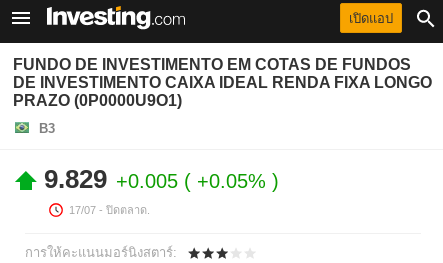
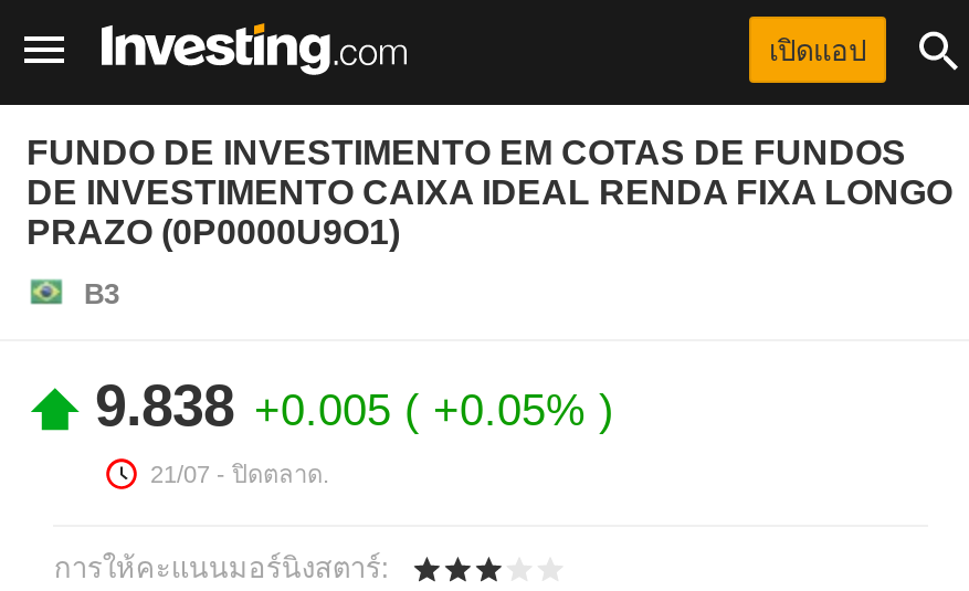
[44,164,272,194] 9.829 +0.005 +0.05% -> [95,372,599,439] 9.838 +0.005 +0.05%
[69,204,150,216] 17/07 - ปิดตลาด. -> [150,461,329,487] 21/07 - ปิดตลาด.

